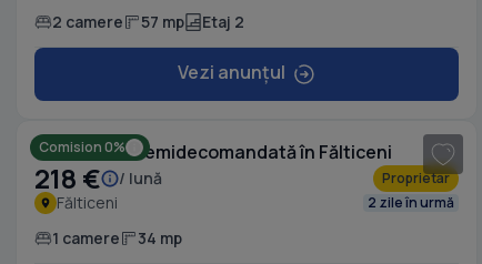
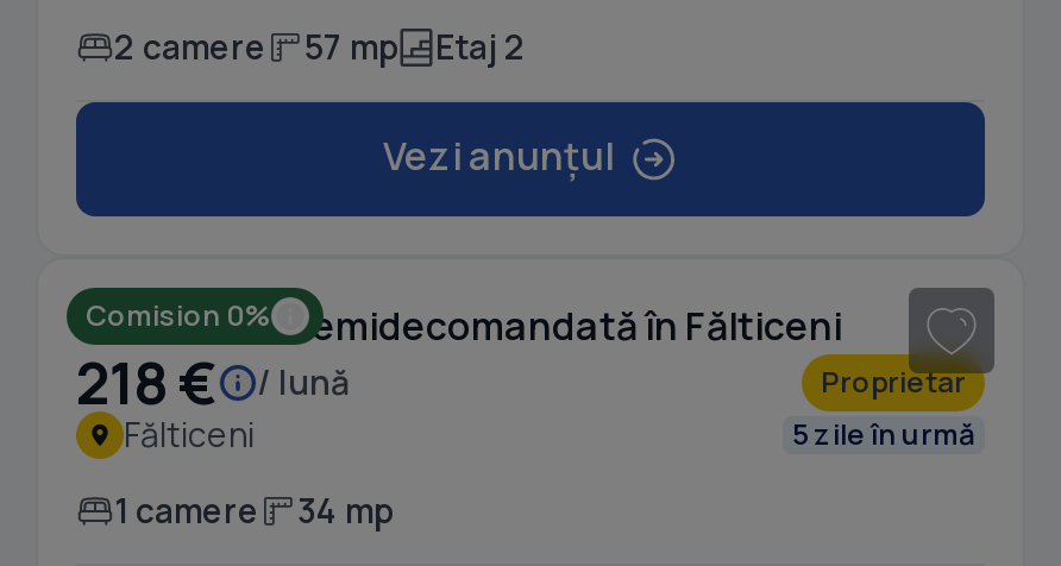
[368,193,454,212] 2 zile în urmă -> [792,414,975,454] 5 zile în urmă

